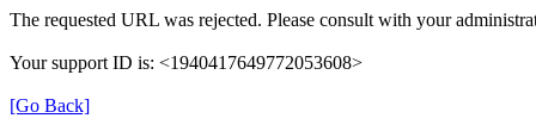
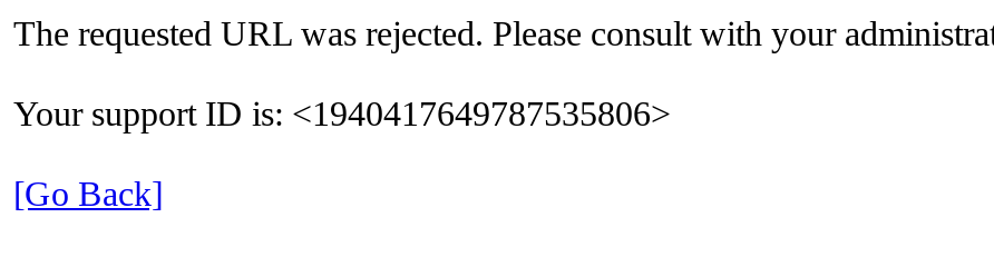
[10,52,363,73] Your support ID is: <1940417649772053608> -> [13,95,671,132] Your support ID is: <1940417649787535806>

